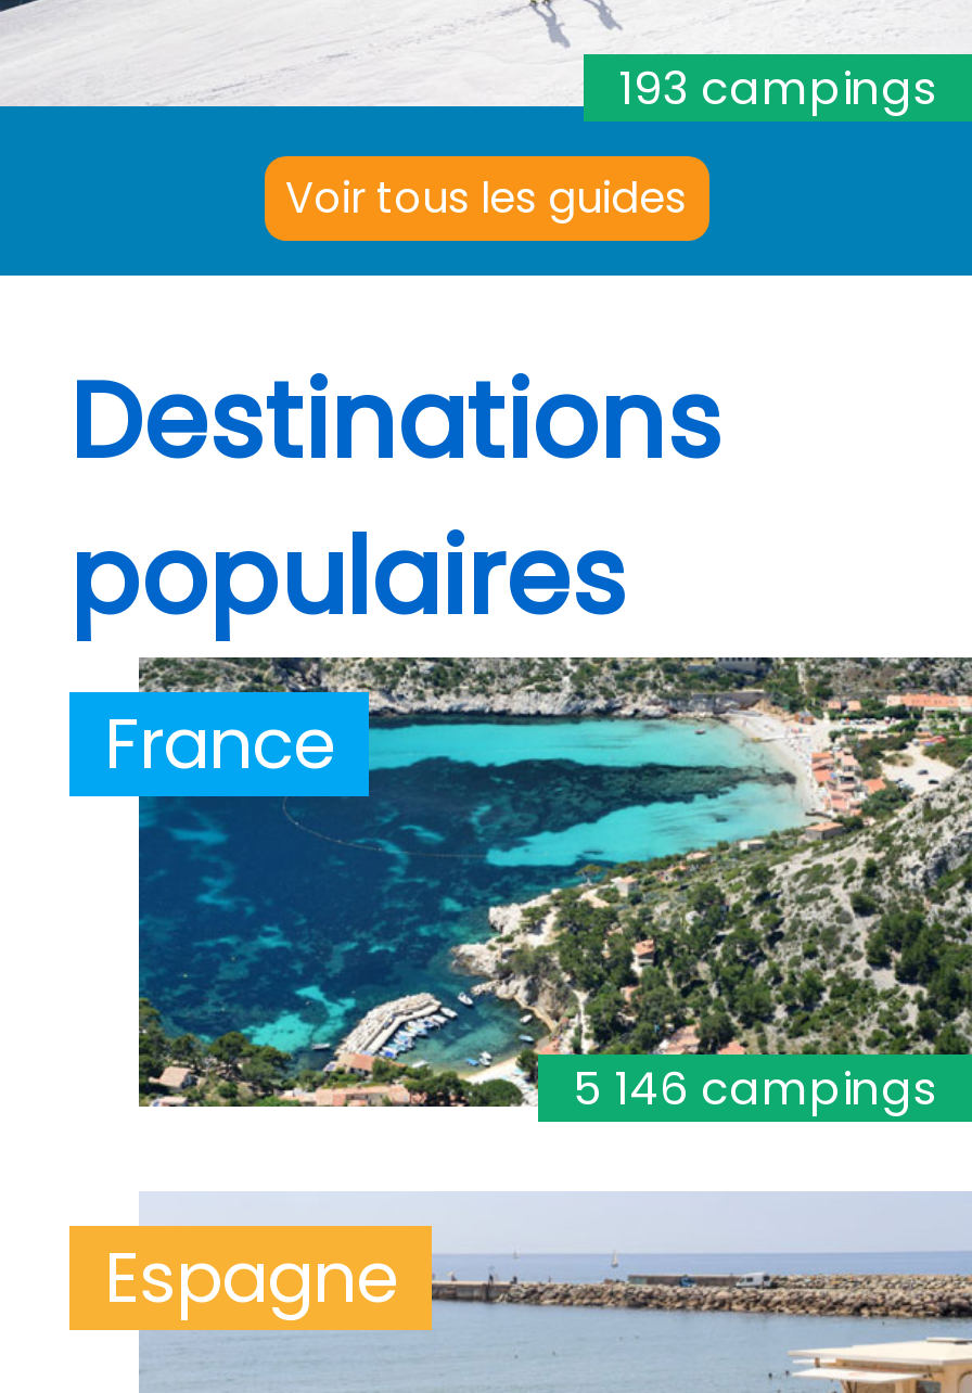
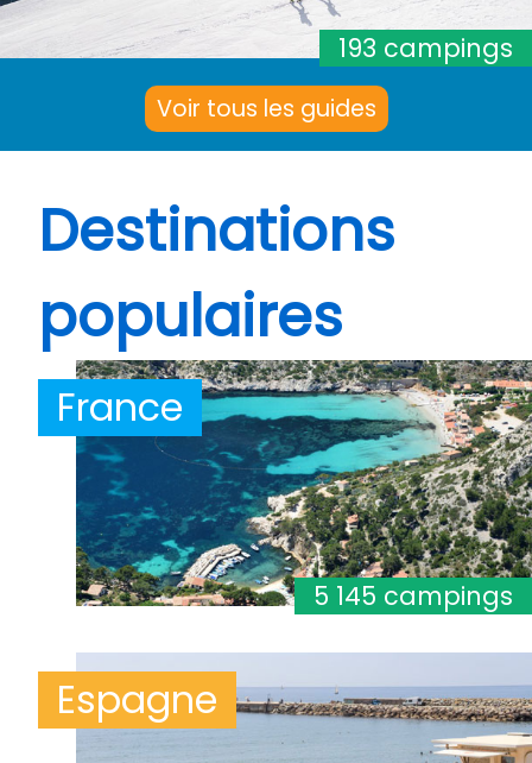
[573,1057,937,1120] 5 146 campings -> [313,579,513,613] 5 145 campings

